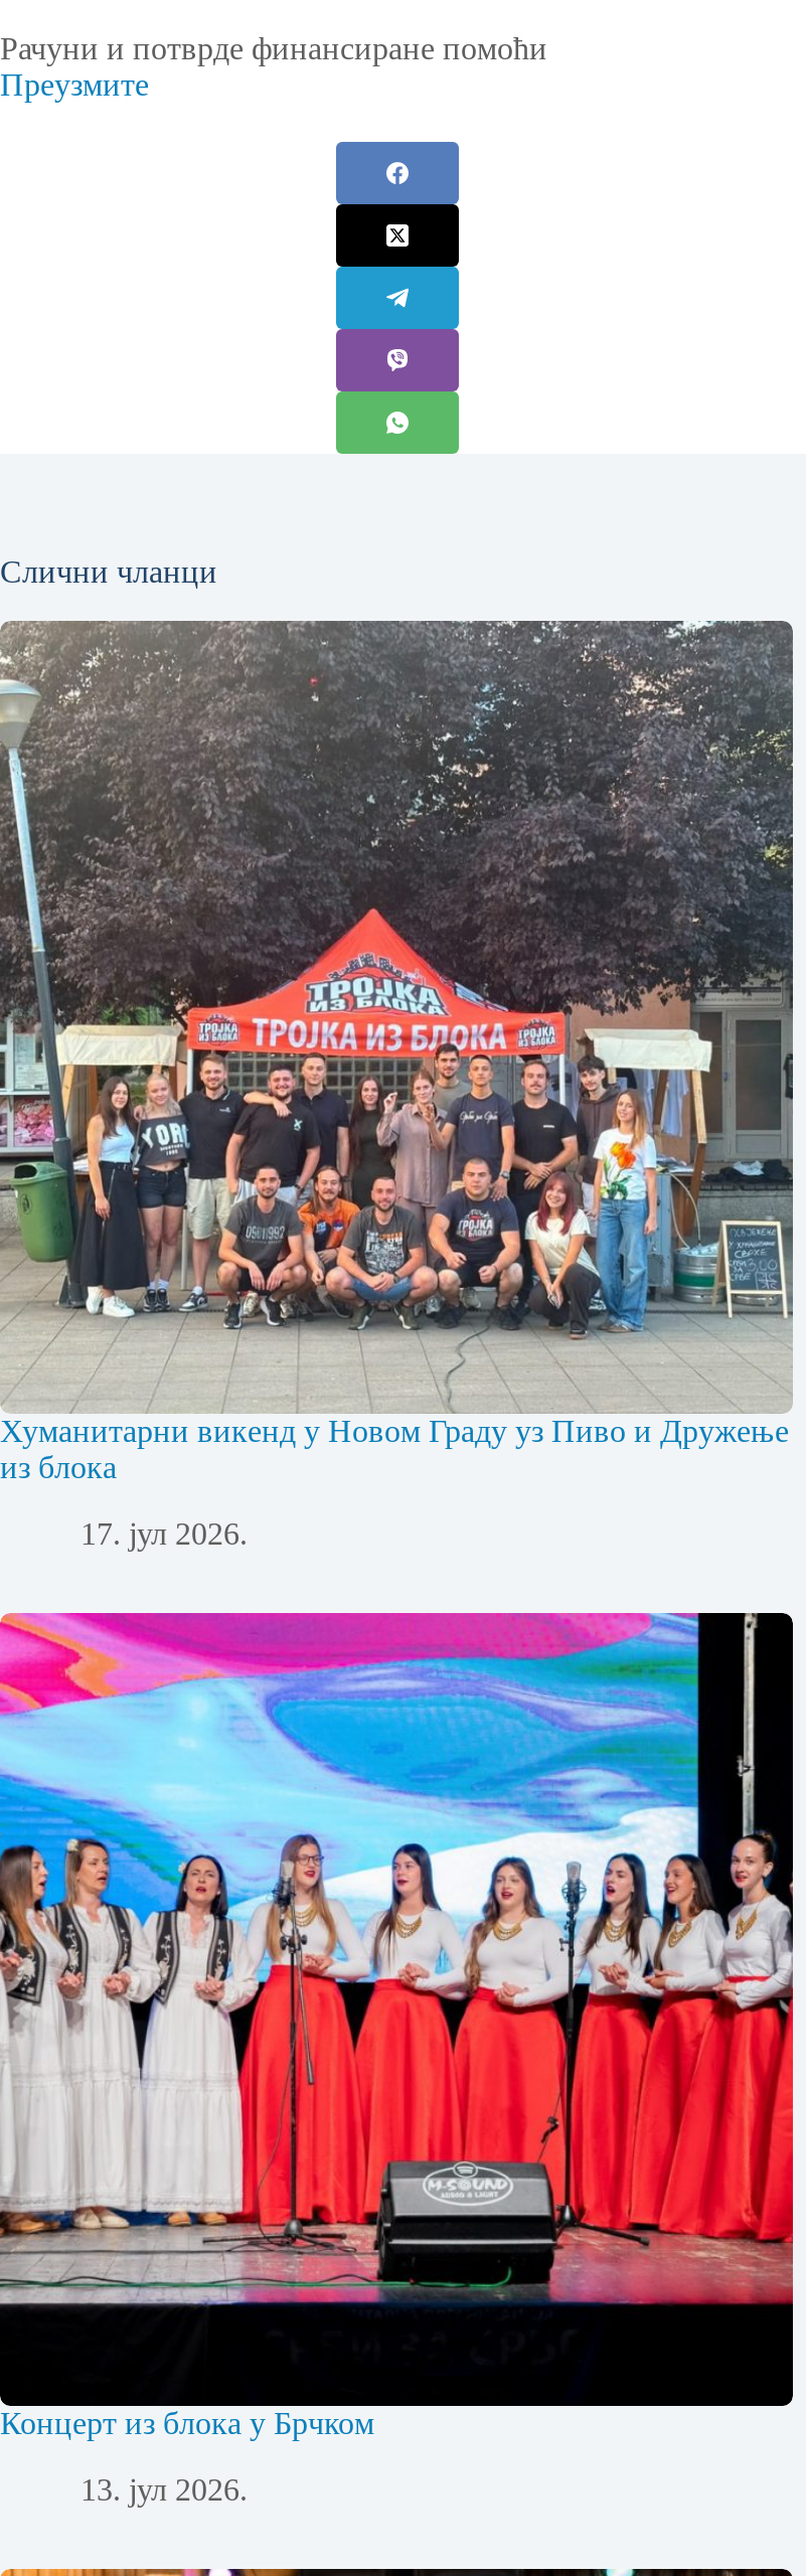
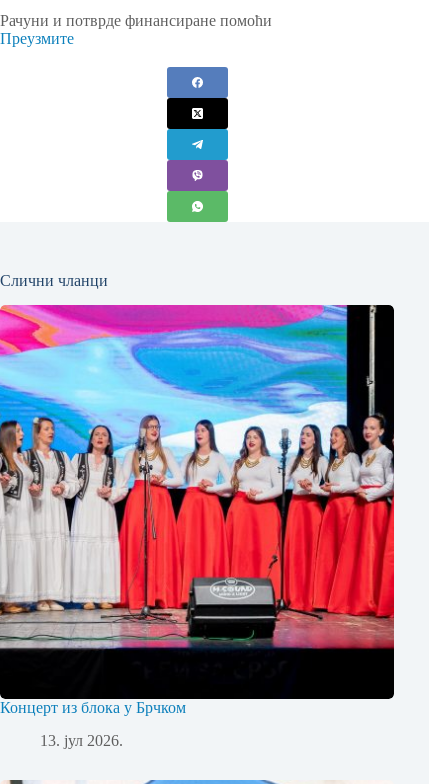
[0,620,795,1550] [image] | Хуманитарни викенд у Новом Граду уз Пиво и Дружење | из блока | 17. јул 2026. -> none

